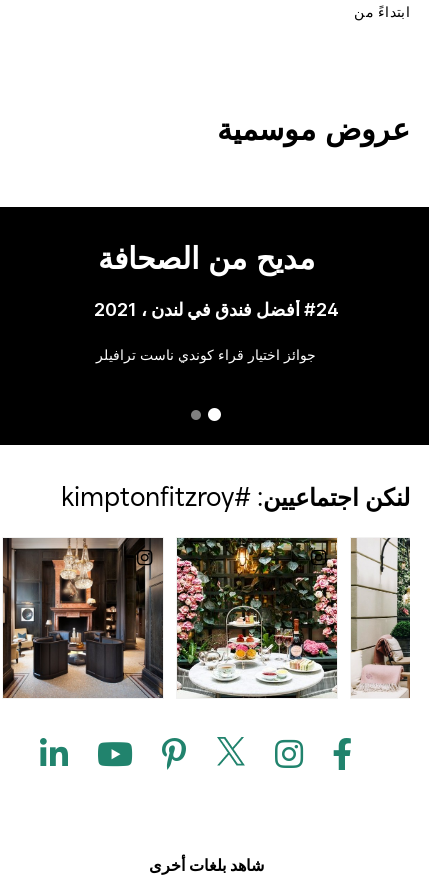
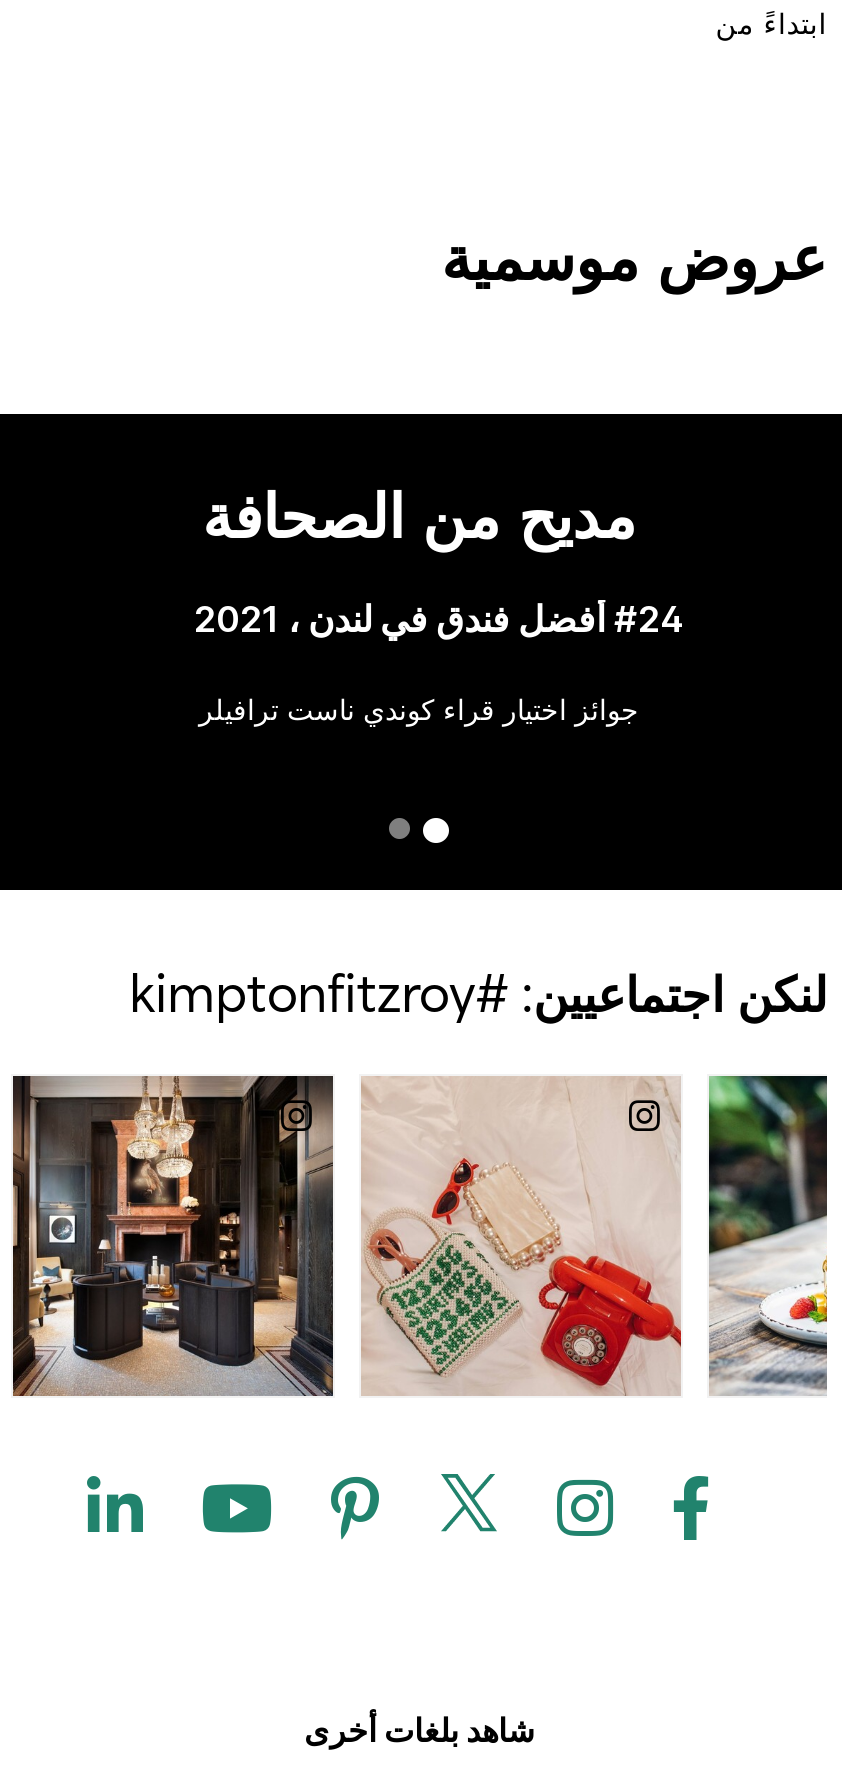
[176,537,338,699] [image] -> [361,1076,683,1396] [image]
[350,538,411,698] [image] -> [709,1074,829,1396] [image]

